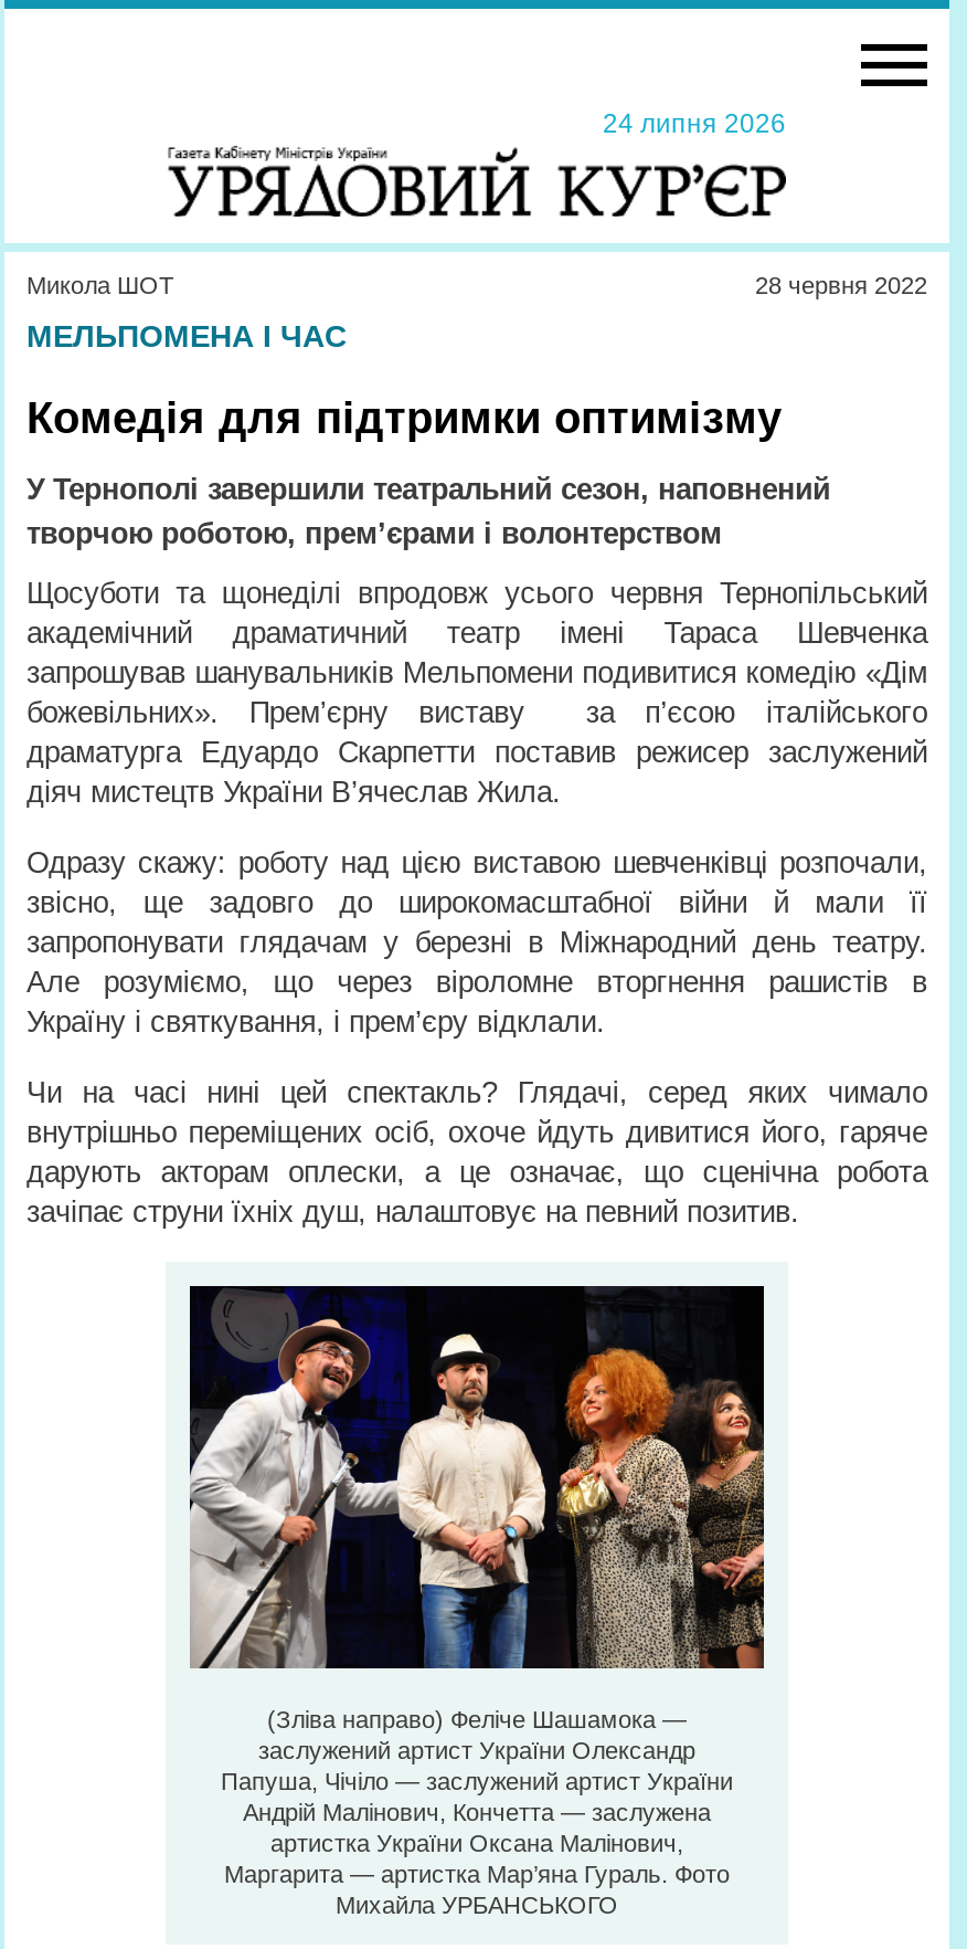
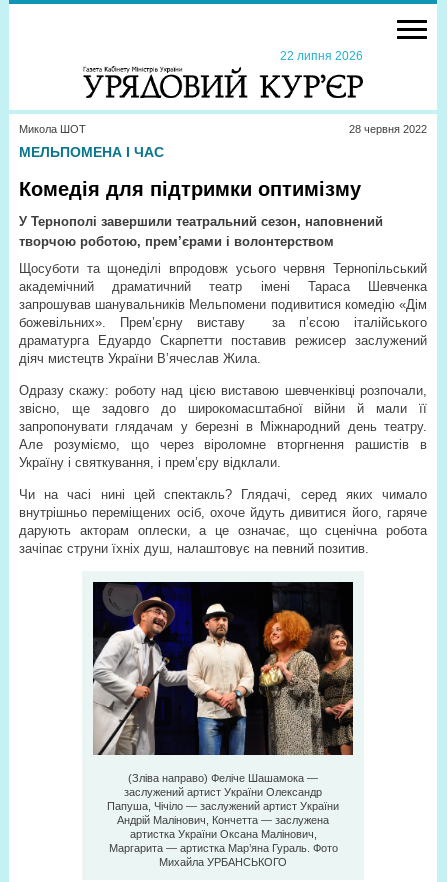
[589,108,786,139] 24 липня 2026 -> [274,49,363,63] 22 липня 2026

